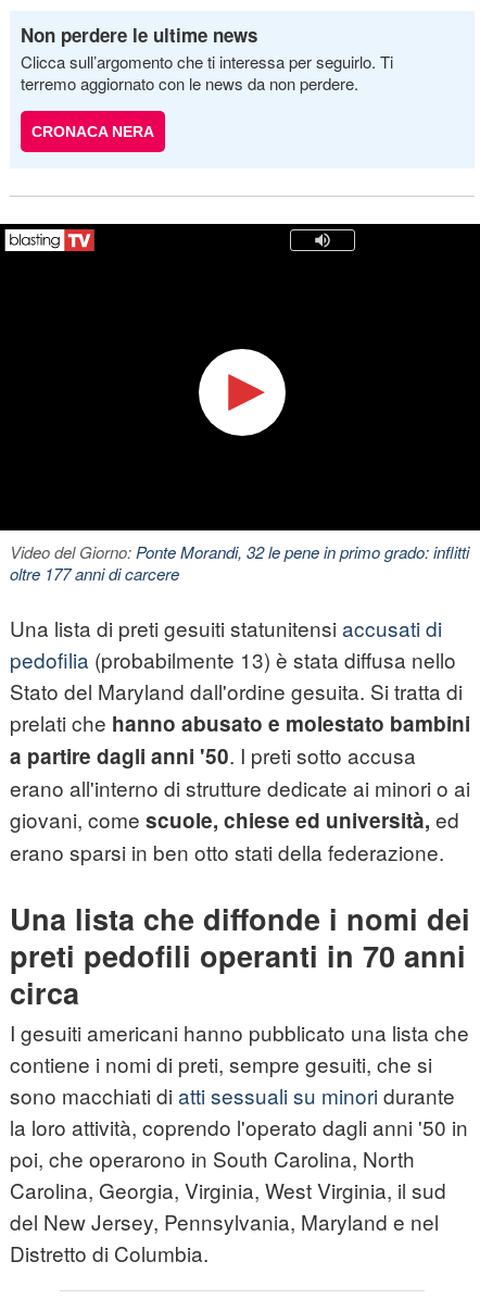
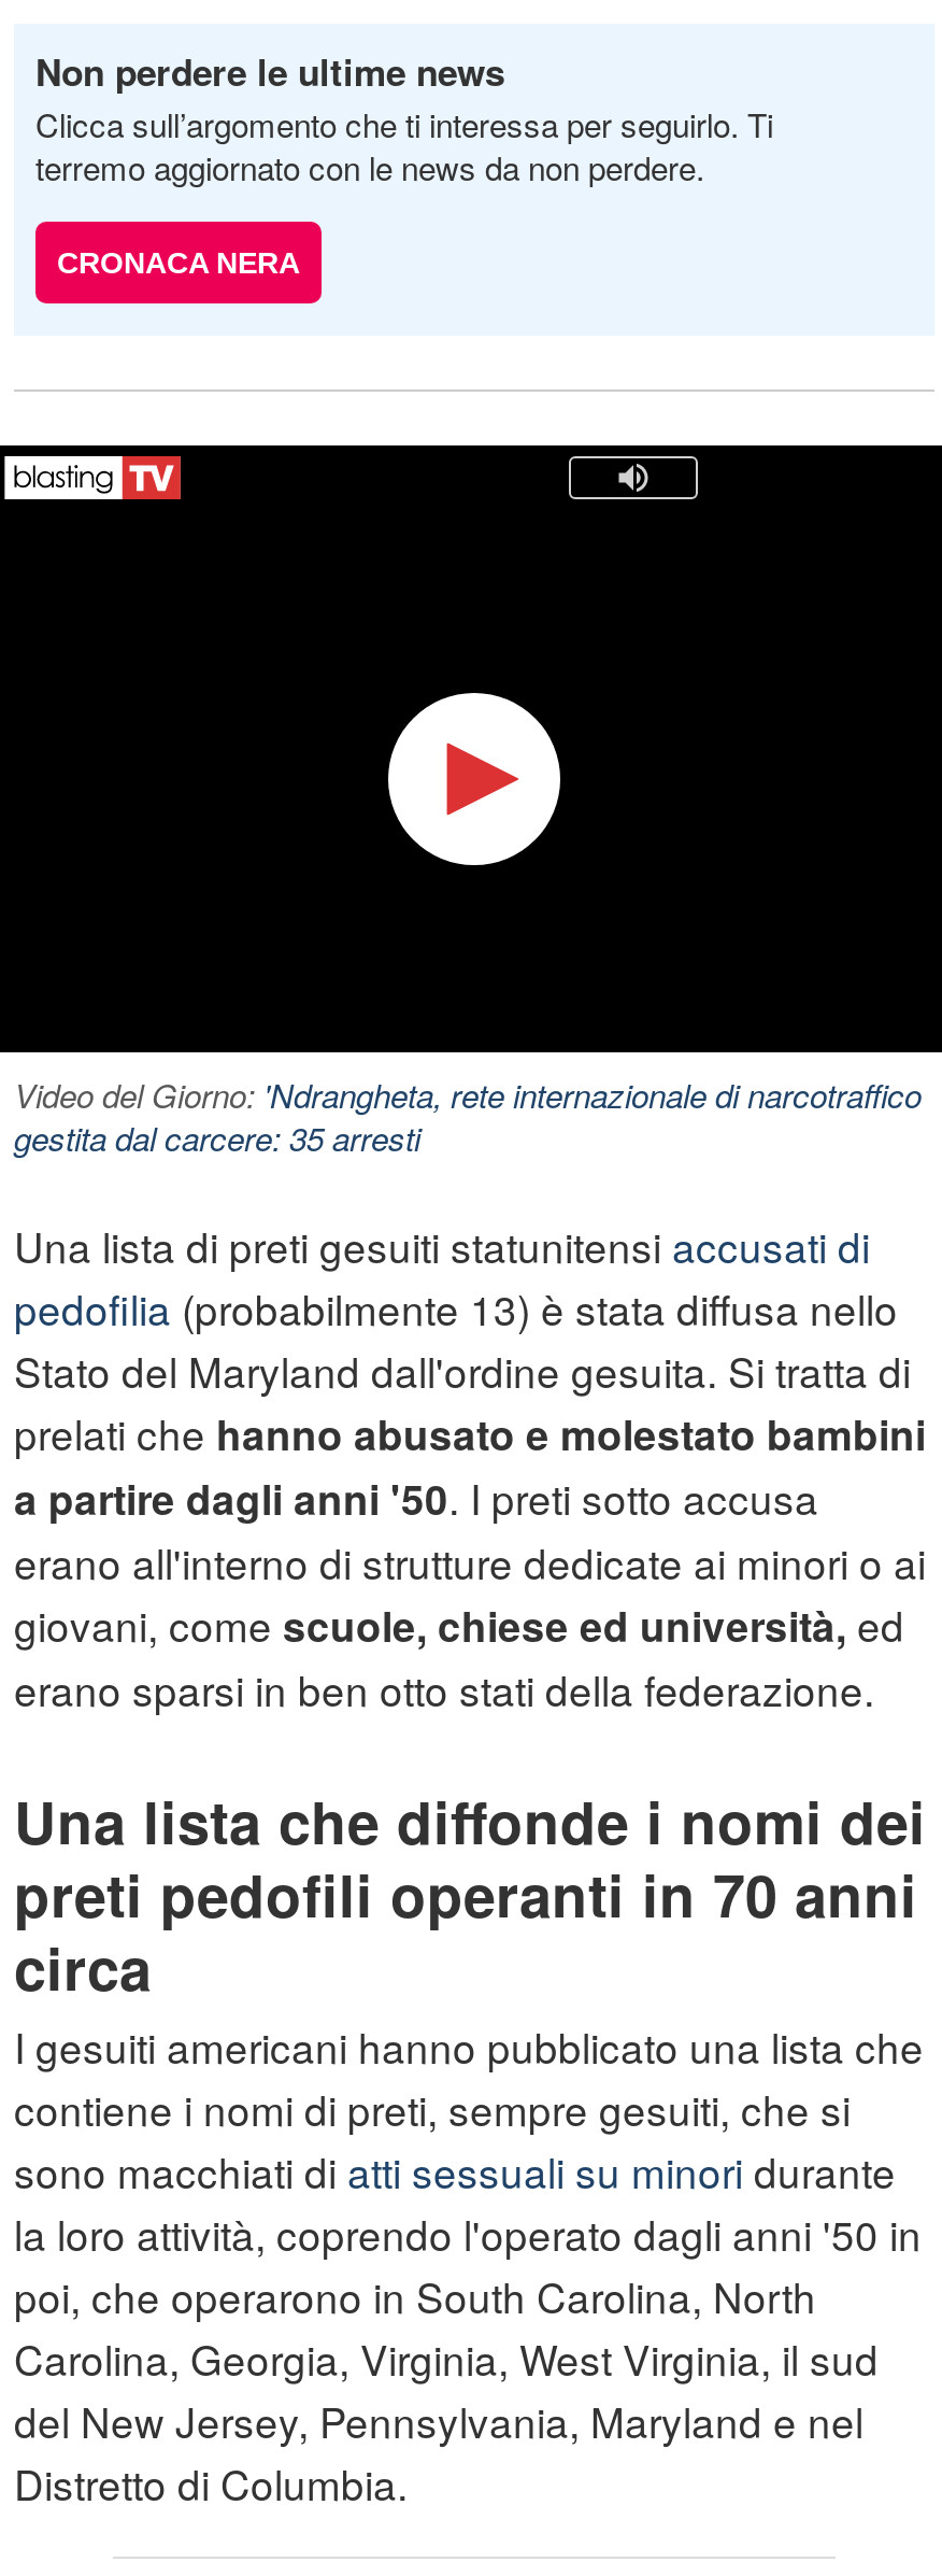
[10,541,469,585] Video del Giorno: Ponte Morandi, 32 le pene in primo grado: inflitti | oltre 177 anni di carcere -> [14,1072,922,1161] Video del Giorno: 'Ndrangheta, rete internazionale di narcotraffico | gestita dal carcere: 35 arresti

